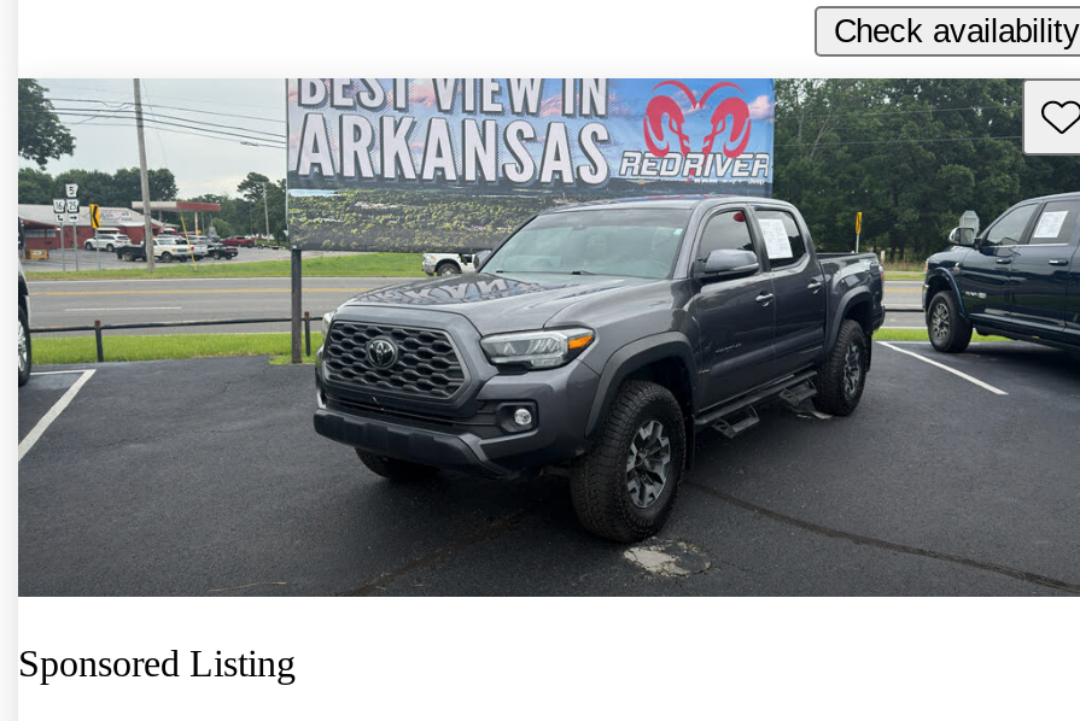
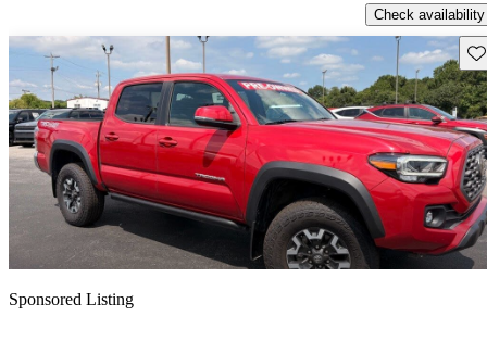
[16,76,1073,597] [image] -> [9,36,484,269] [image]

